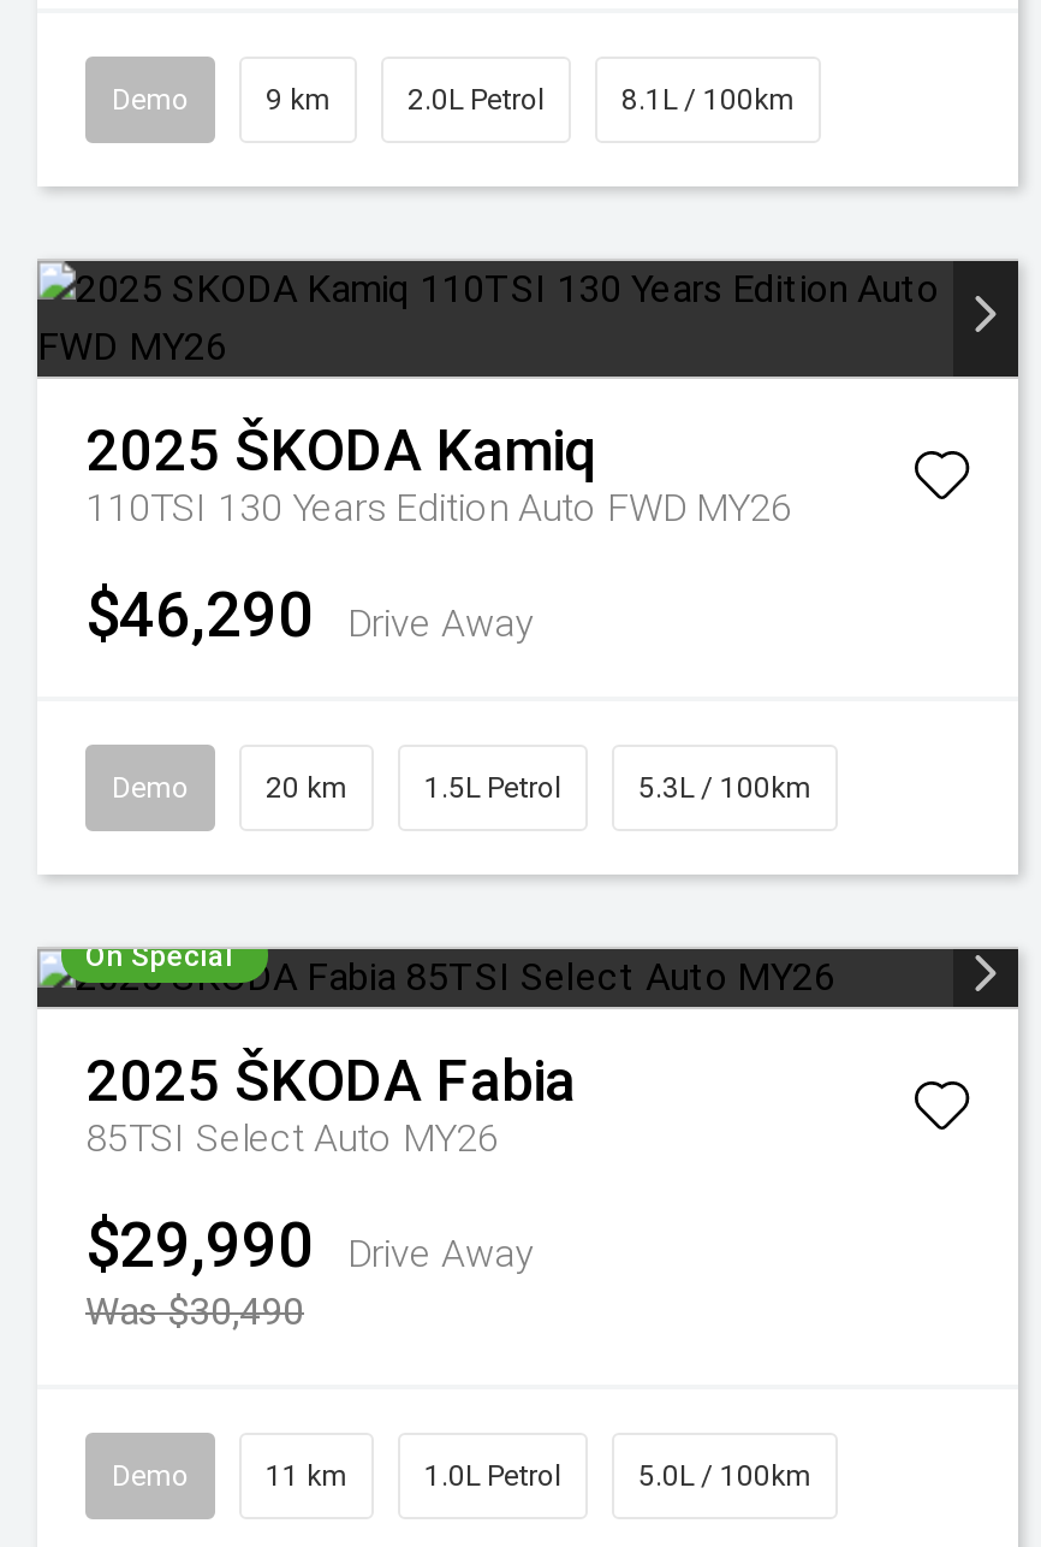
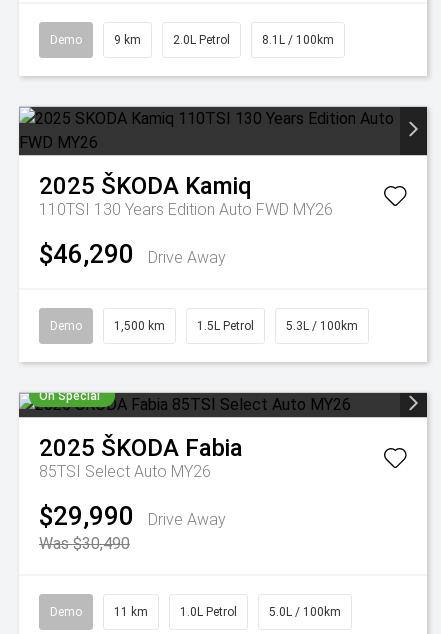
[266,771,347,805] 20 km -> [114,319,165,333] 1,500 km

